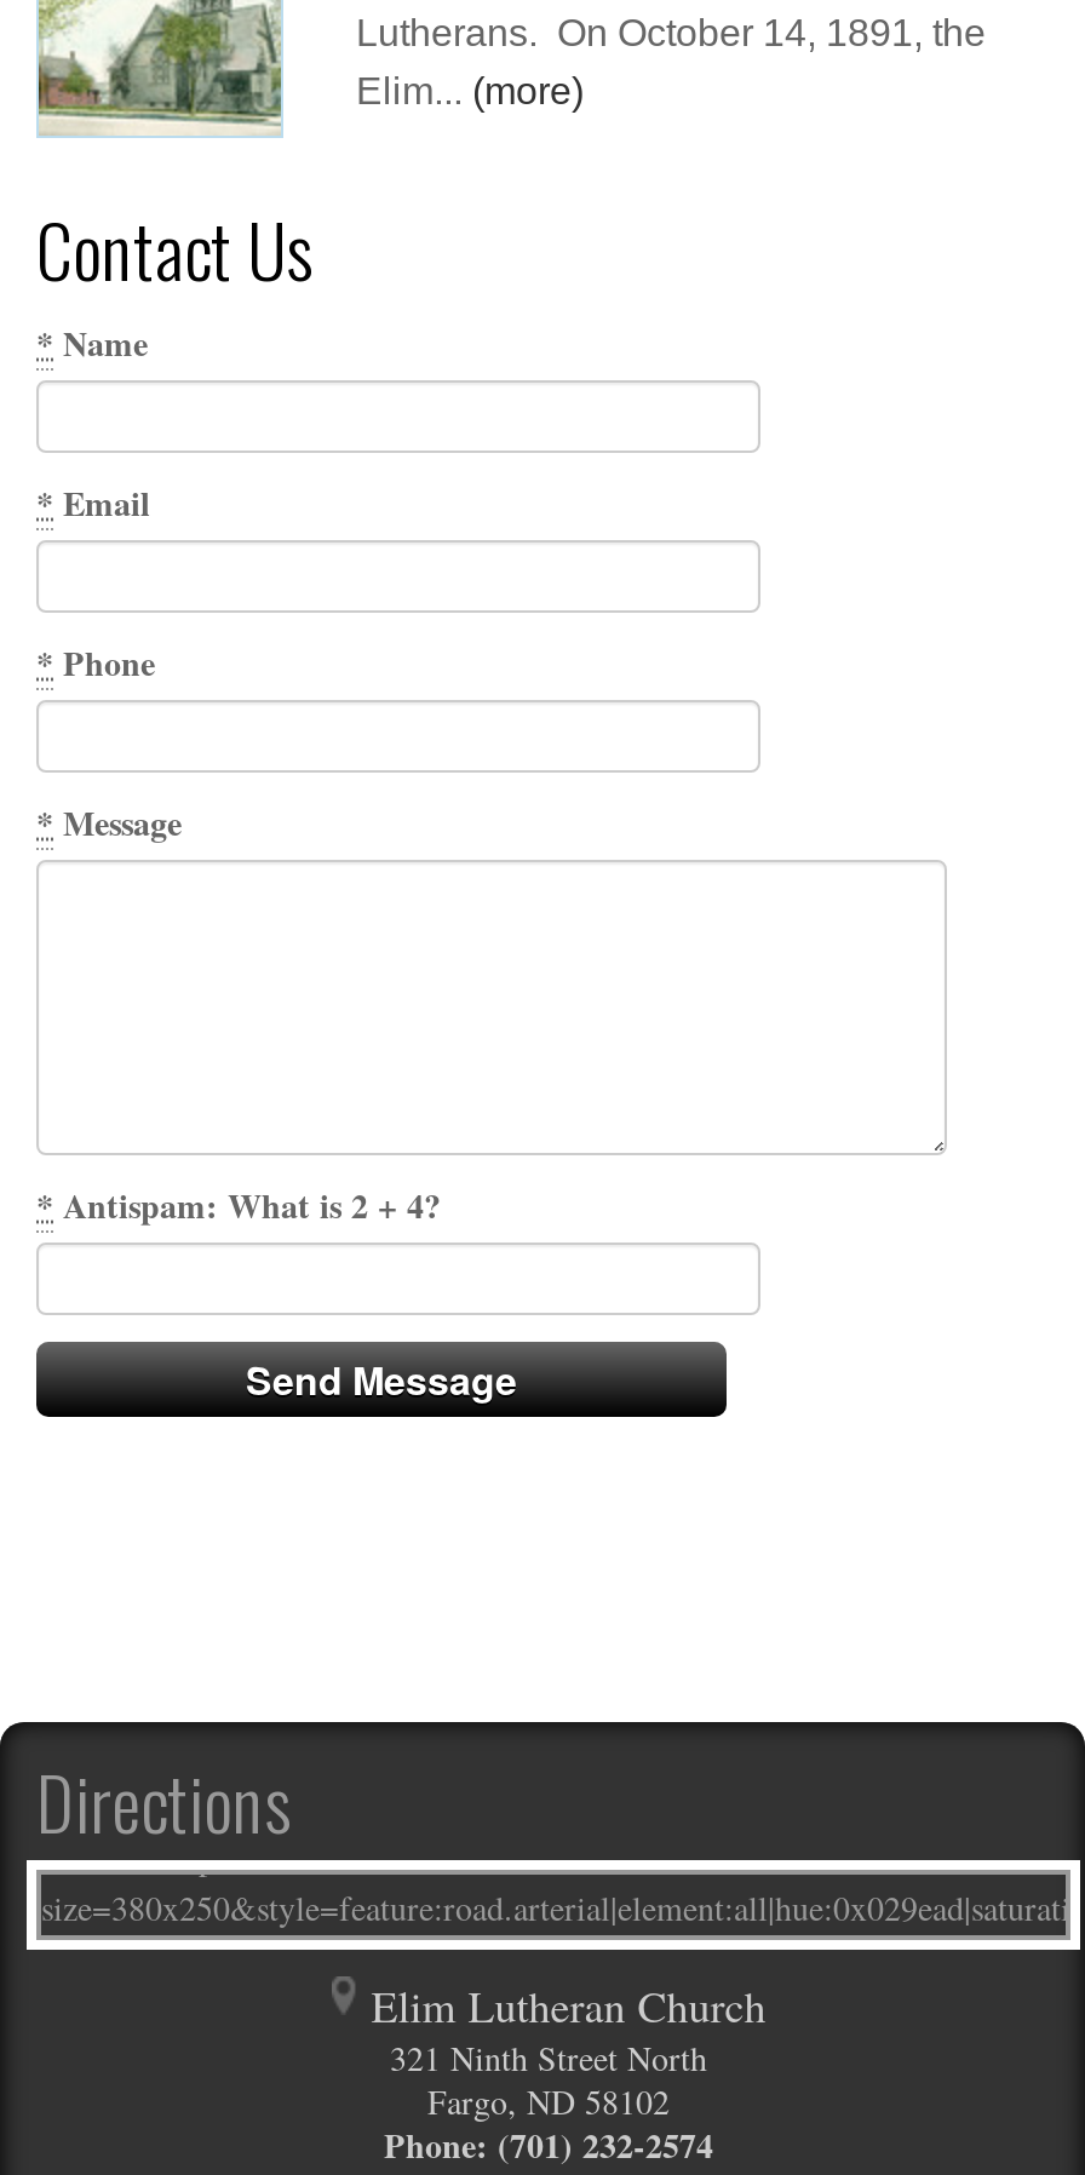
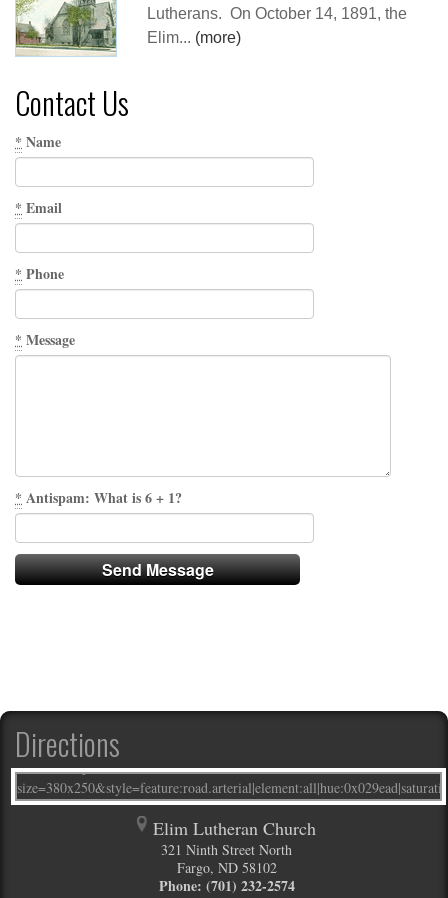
[36,1180,441,1231] * Antispam: What is 2 + 4? -> [15,487,182,508] * Antispam: What is 6 + 1?

